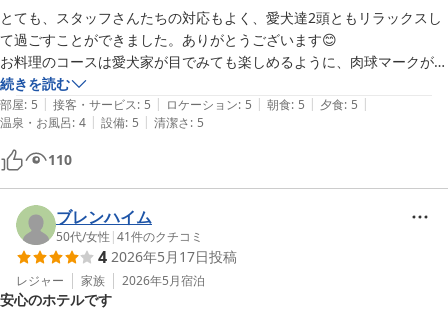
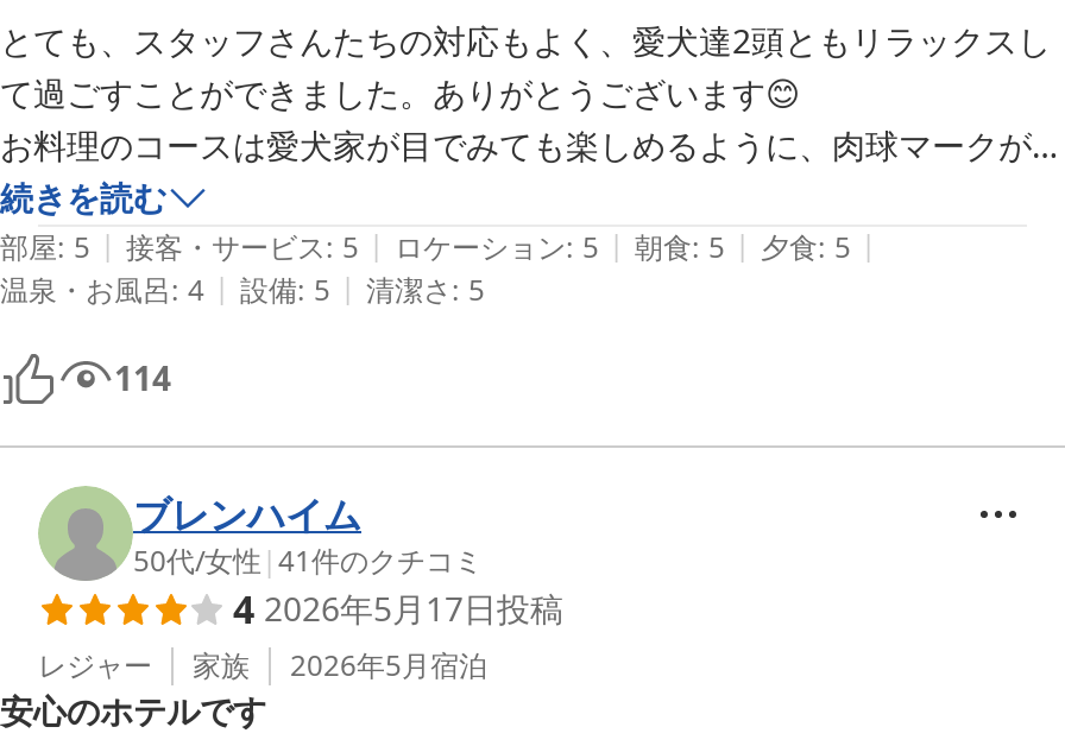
[48,150,72,169] 110 -> [114,355,171,400] 114

